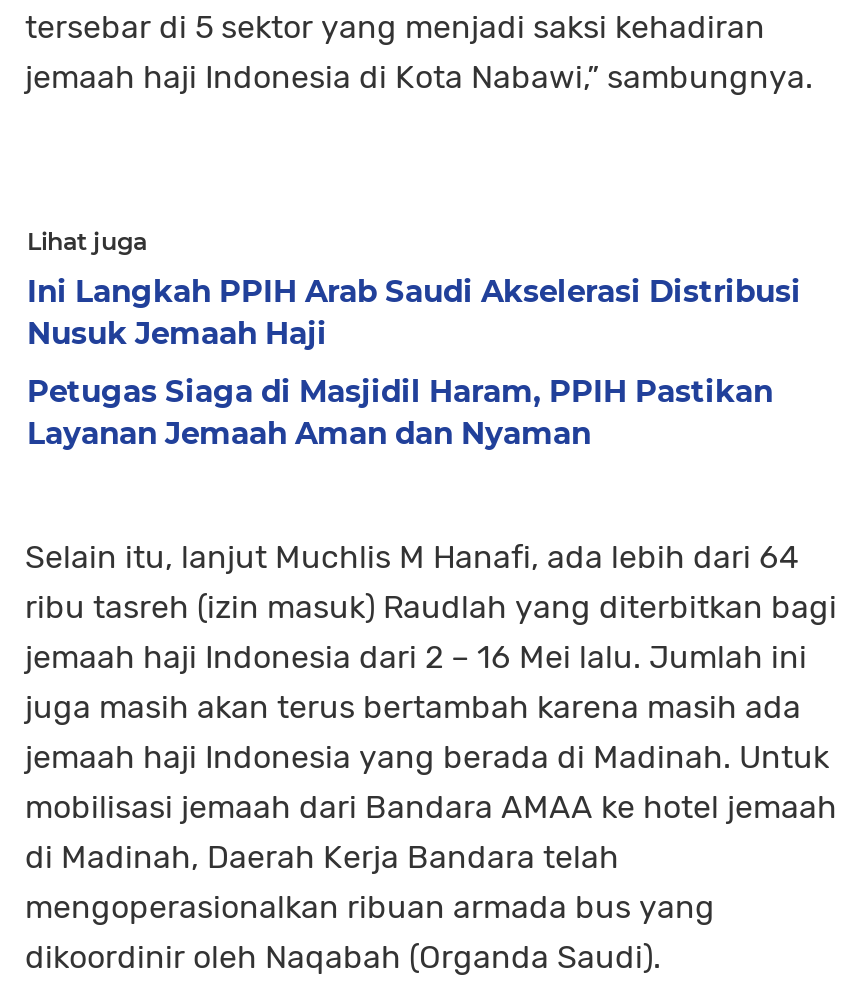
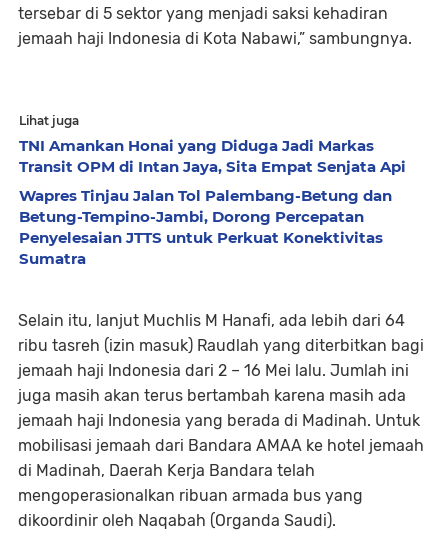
[27,272,801,352] Ini Langkah PPIH Arab Saudi Akselerasi Distribusi | Nusuk Jemaah Haji -> [19,136,406,176] TNI Amankan Honai yang Diduga Jadi Markas | Transit OPM di Intan Jaya, Sita Empat Senjata Api
[27,372,773,452] Petugas Siaga di Masjidil Haram, PPIH Pastikan | Layanan Jemaah Aman dan Nyaman -> [19,186,392,268] Wapres Tinjau Jalan Tol Palembang-Betung dan | Betung-Tempino-Jambi, Dorong Percepatan | Penyelesaian JTTS untuk Perkuat Konektivitas | Sumatra

